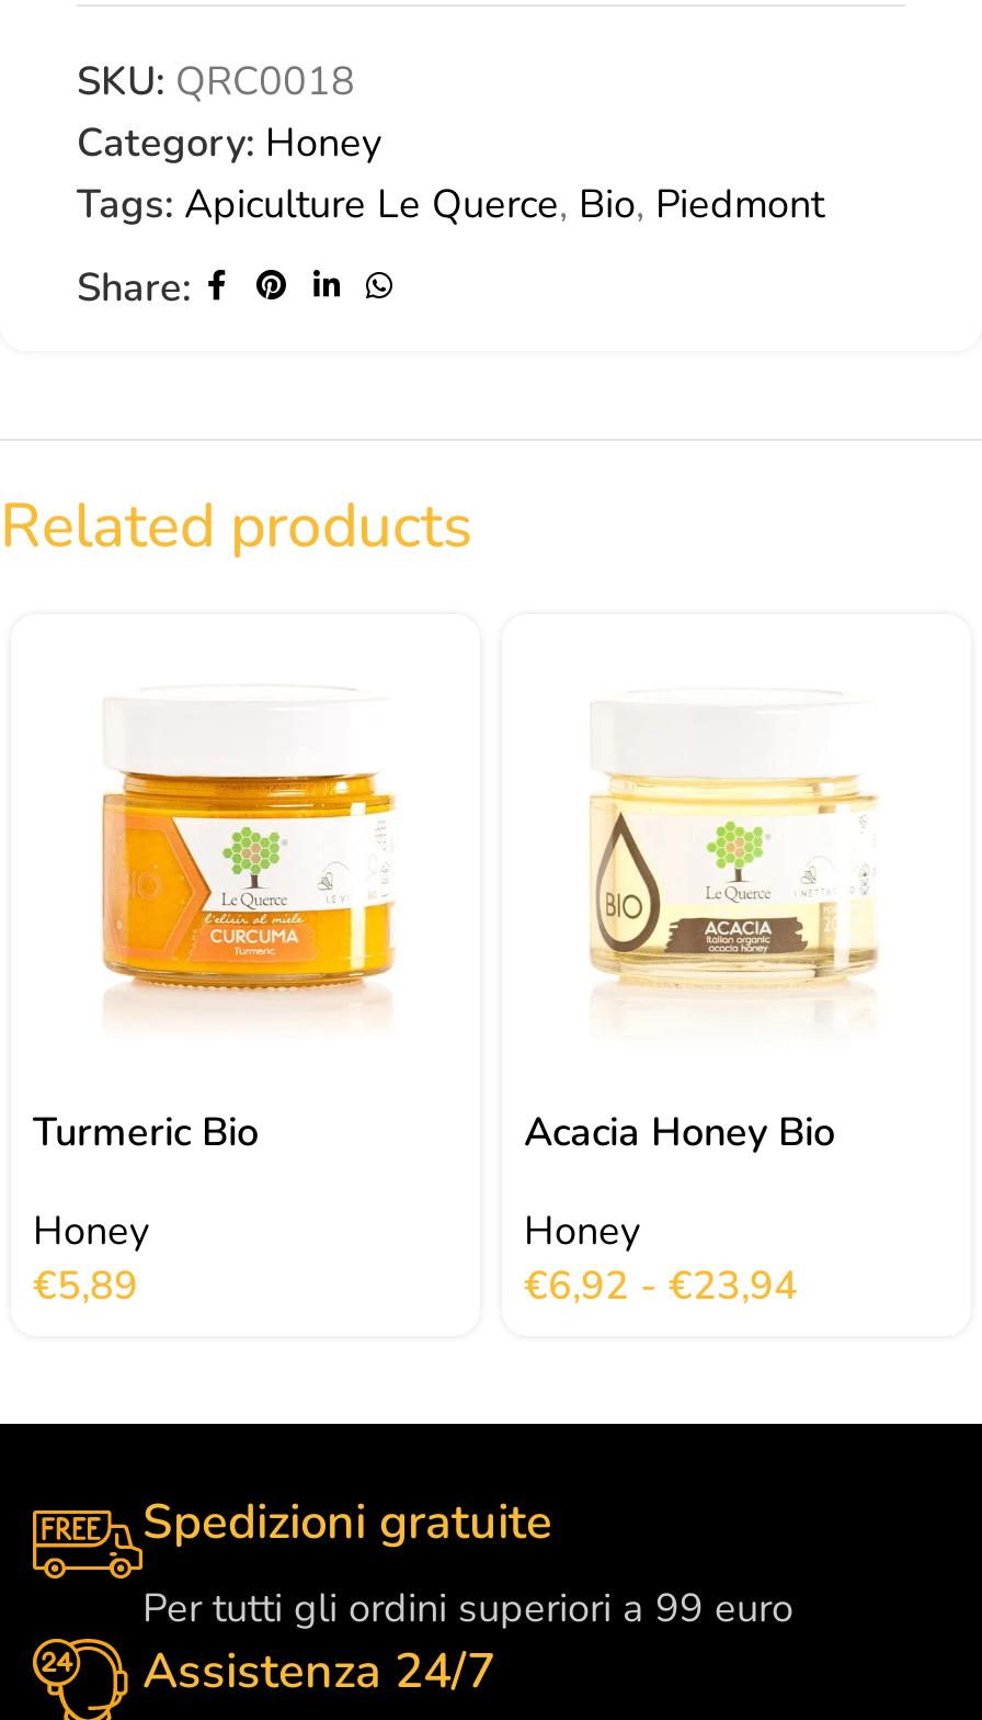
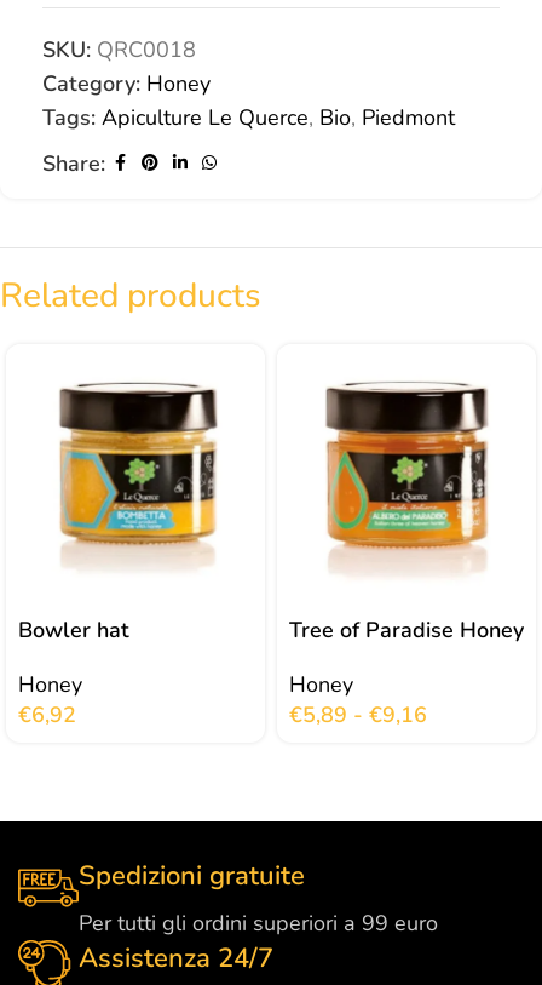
[101,684,395,994] [image] -> [57,382,218,551] [image]
[592,684,883,985] [image] -> [325,382,489,550] [image]
[33,1106,259,1158] Turmeric Bio -> [18,615,129,645] Bowler hat
[524,1106,835,1158] Acacia Honey Bio -> [289,615,524,645] Tree of Paradise Honey
[33,1259,138,1312] €5,89 -> [18,700,76,729] €6,92
[524,1259,798,1312] €6,92 - €23,94 -> [289,700,427,729] €5,89 - €9,16

